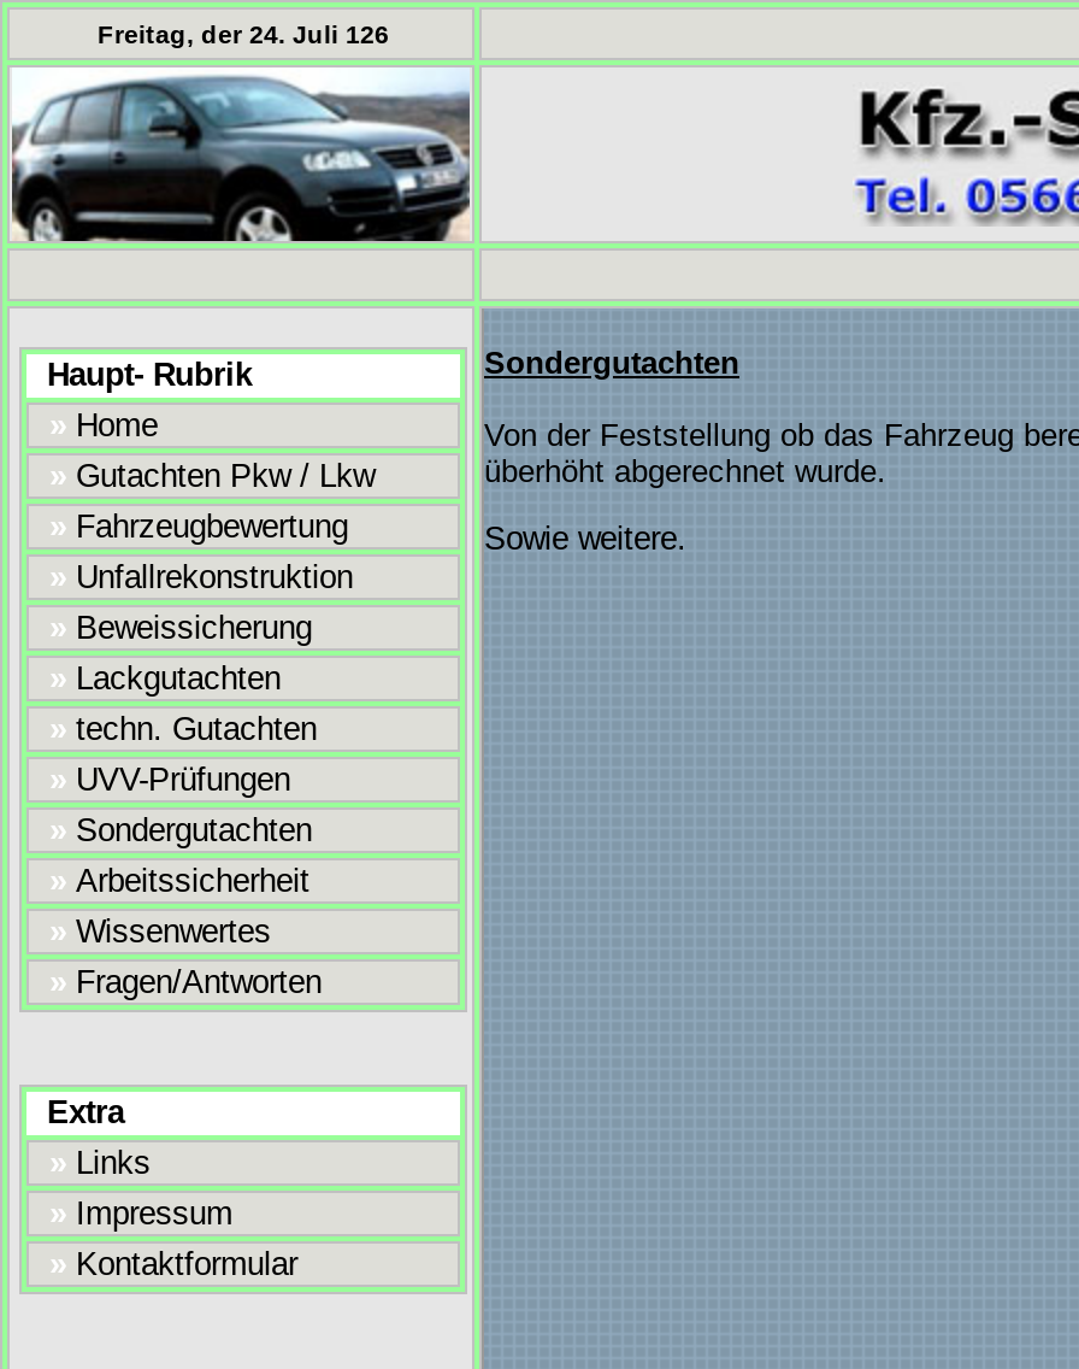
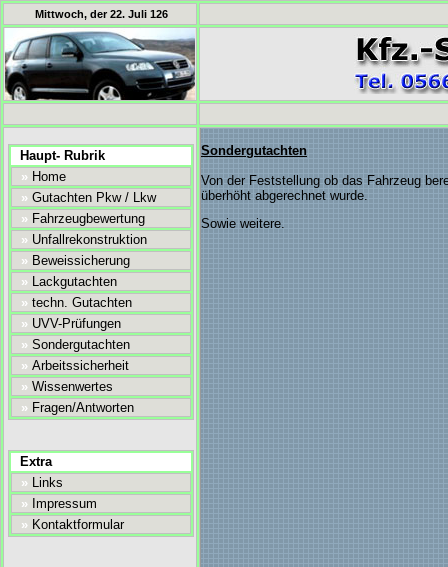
[98,19,389,48] Freitag, der 24. Juli 126 -> [34,8,167,20] Mittwoch, der 22. Juli 126

